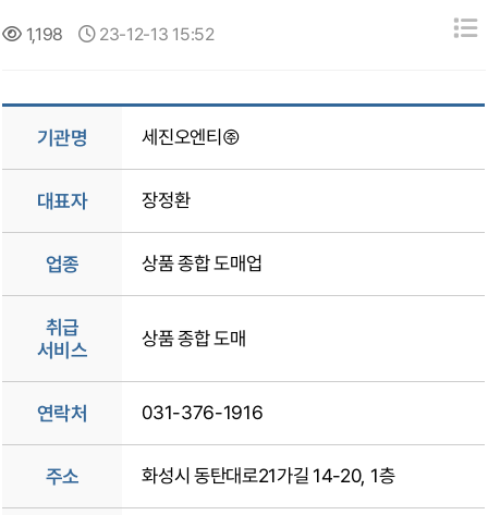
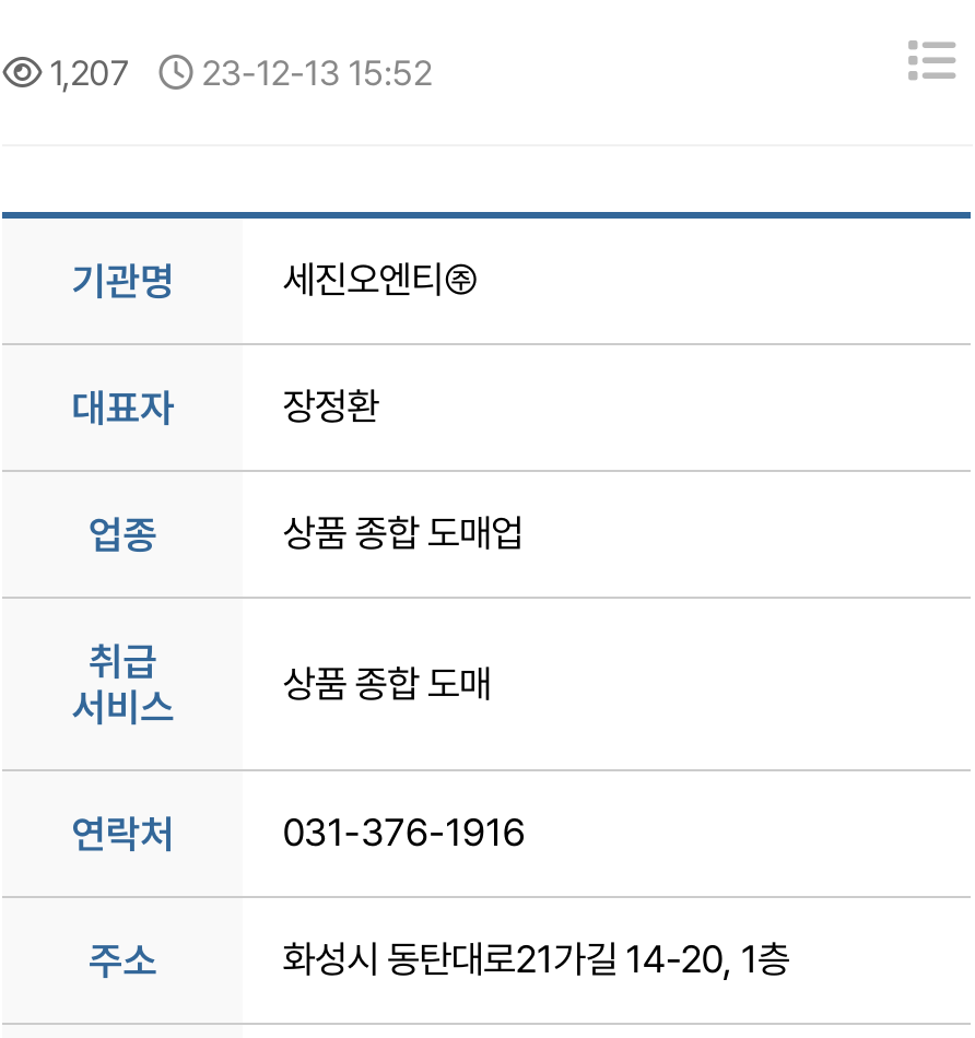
[22,24,214,45] 1,198 23-12-13 15:52 -> [41,54,432,95] 1,207 23-12-13 15:52

